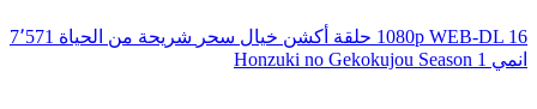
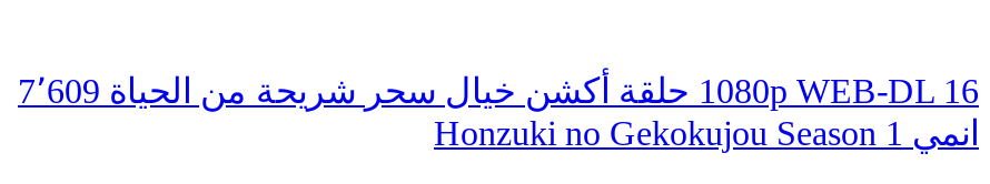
[10,26,328,47] أكشن خيال سحر شريحة من الحياة 7٬571 -> [18,72,610,110] أكشن خيال سحر شريحة من الحياة 7٬609

